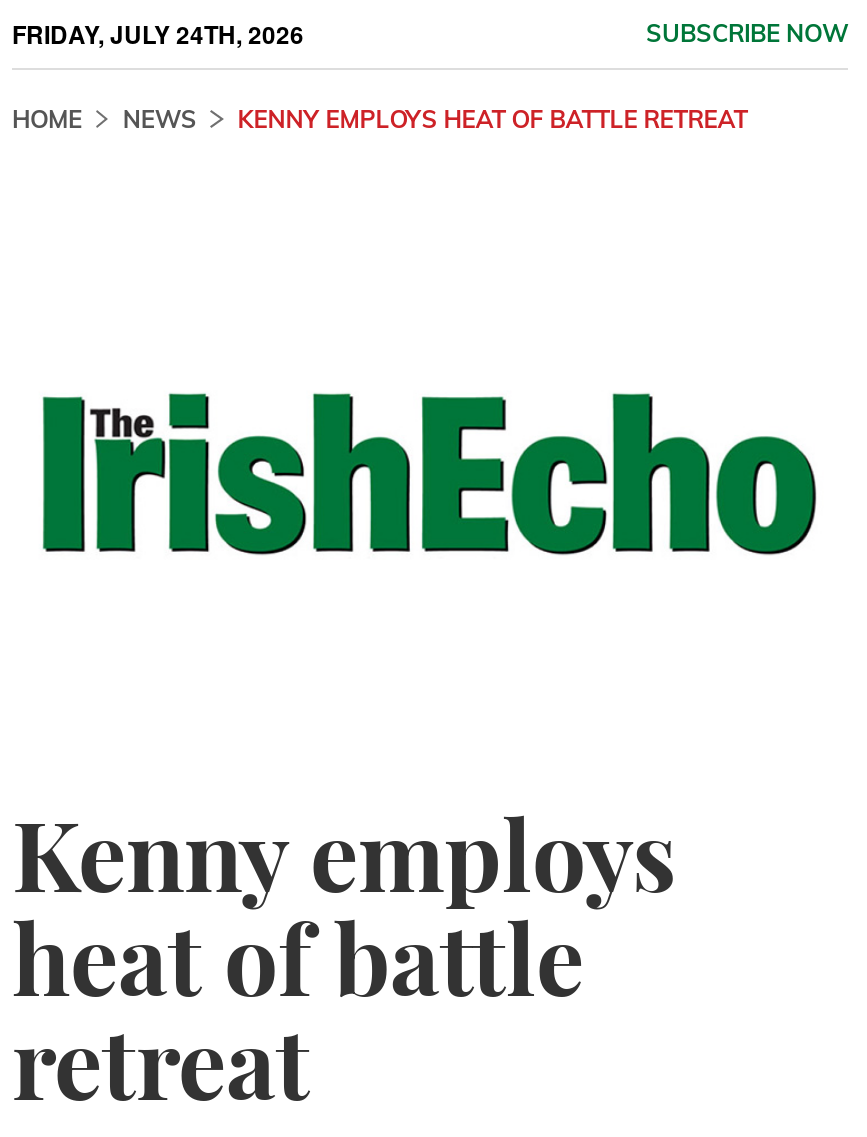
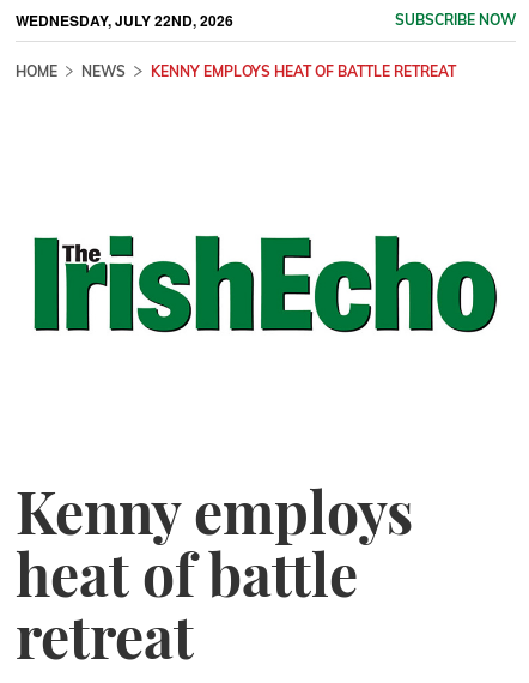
[12,16,304,52] FRIDAY, JULY 24TH, 2026 -> [16,9,233,31] WEDNESDAY, JULY 22ND, 2026

